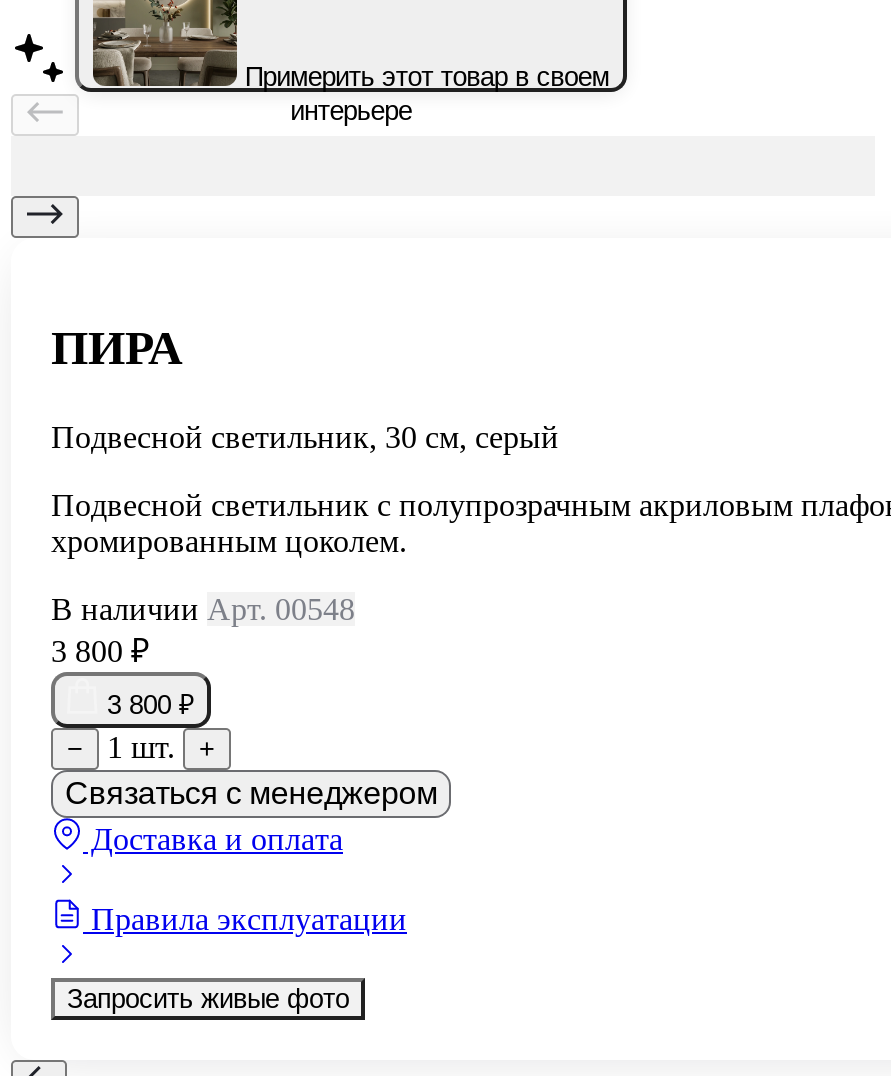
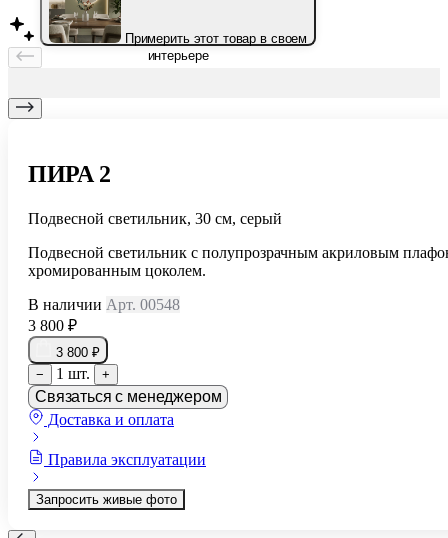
[51,321,181,373] ПИРА -> [28,161,110,187] ПИРА 2

